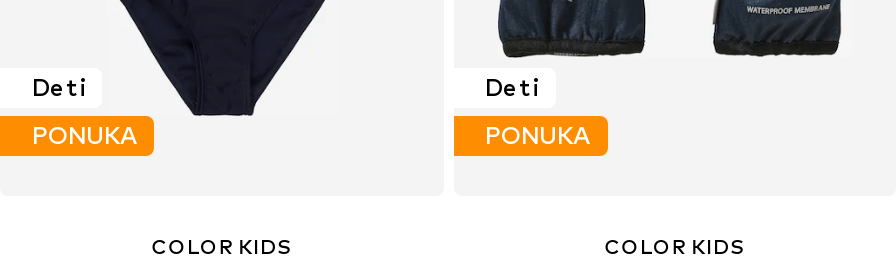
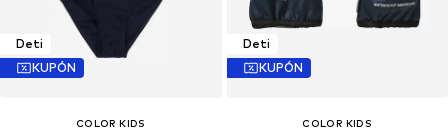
[32,120,138,150] PONUKA -> [32,60,76,75] KUPÓN
[485,120,591,150] PONUKA -> [258,60,302,75] KUPÓN

